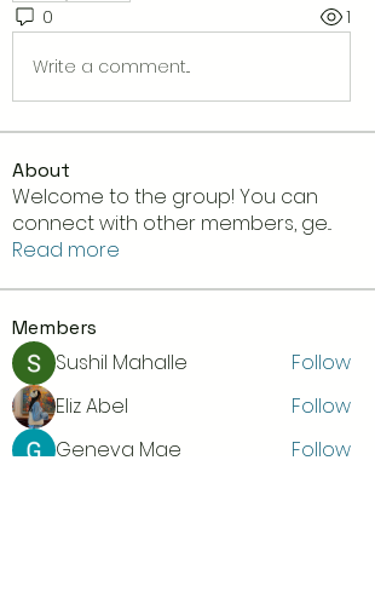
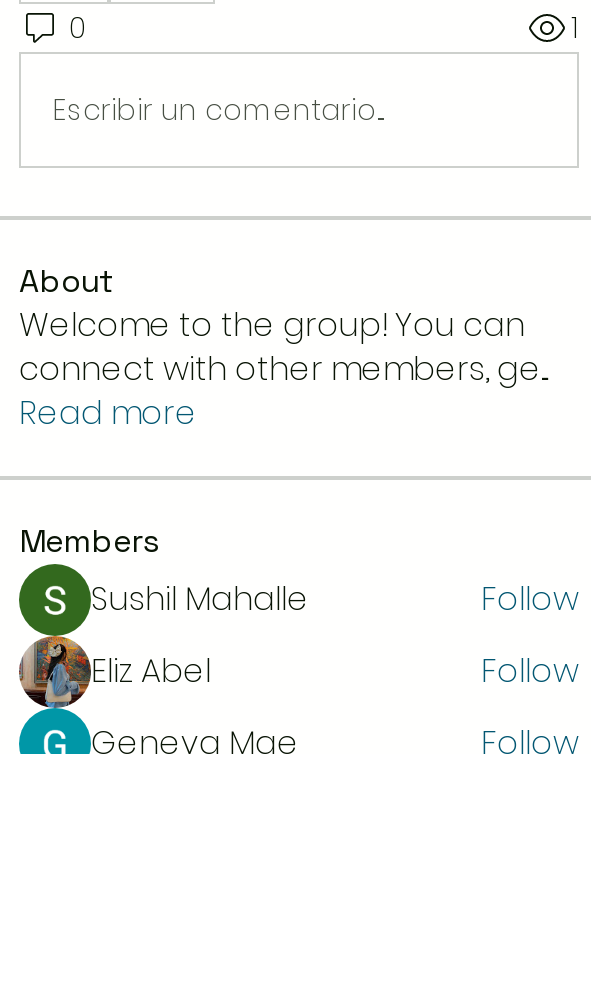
[33,54,190,78] Write a comment... -> [53,89,383,129] Escribir un comentario...

